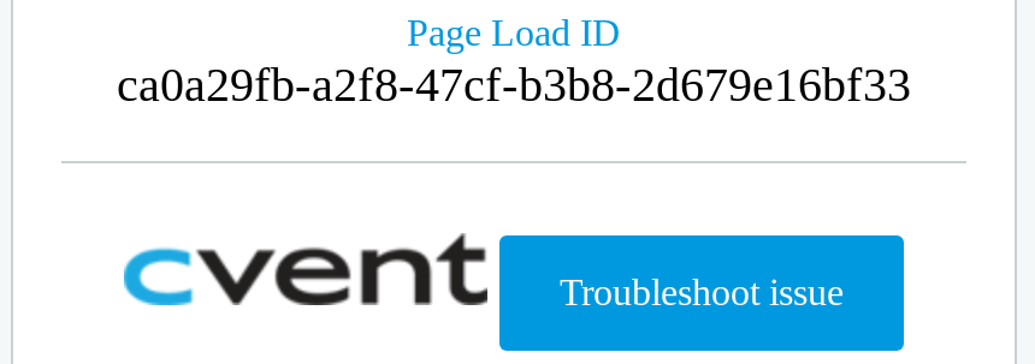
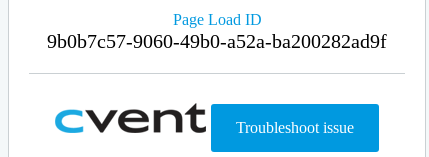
[117,58,911,111] ca0a29fb-a2f8-47cf-b3b8-2d679e16bf33 -> [47,30,387,52] 9b0b7c57-9060-49b0-a52a-ba200282ad9f

